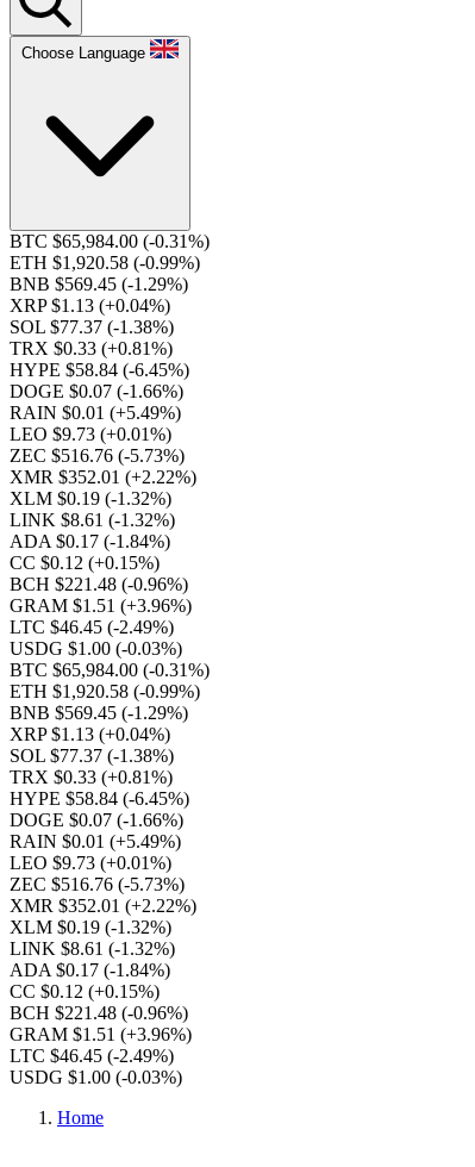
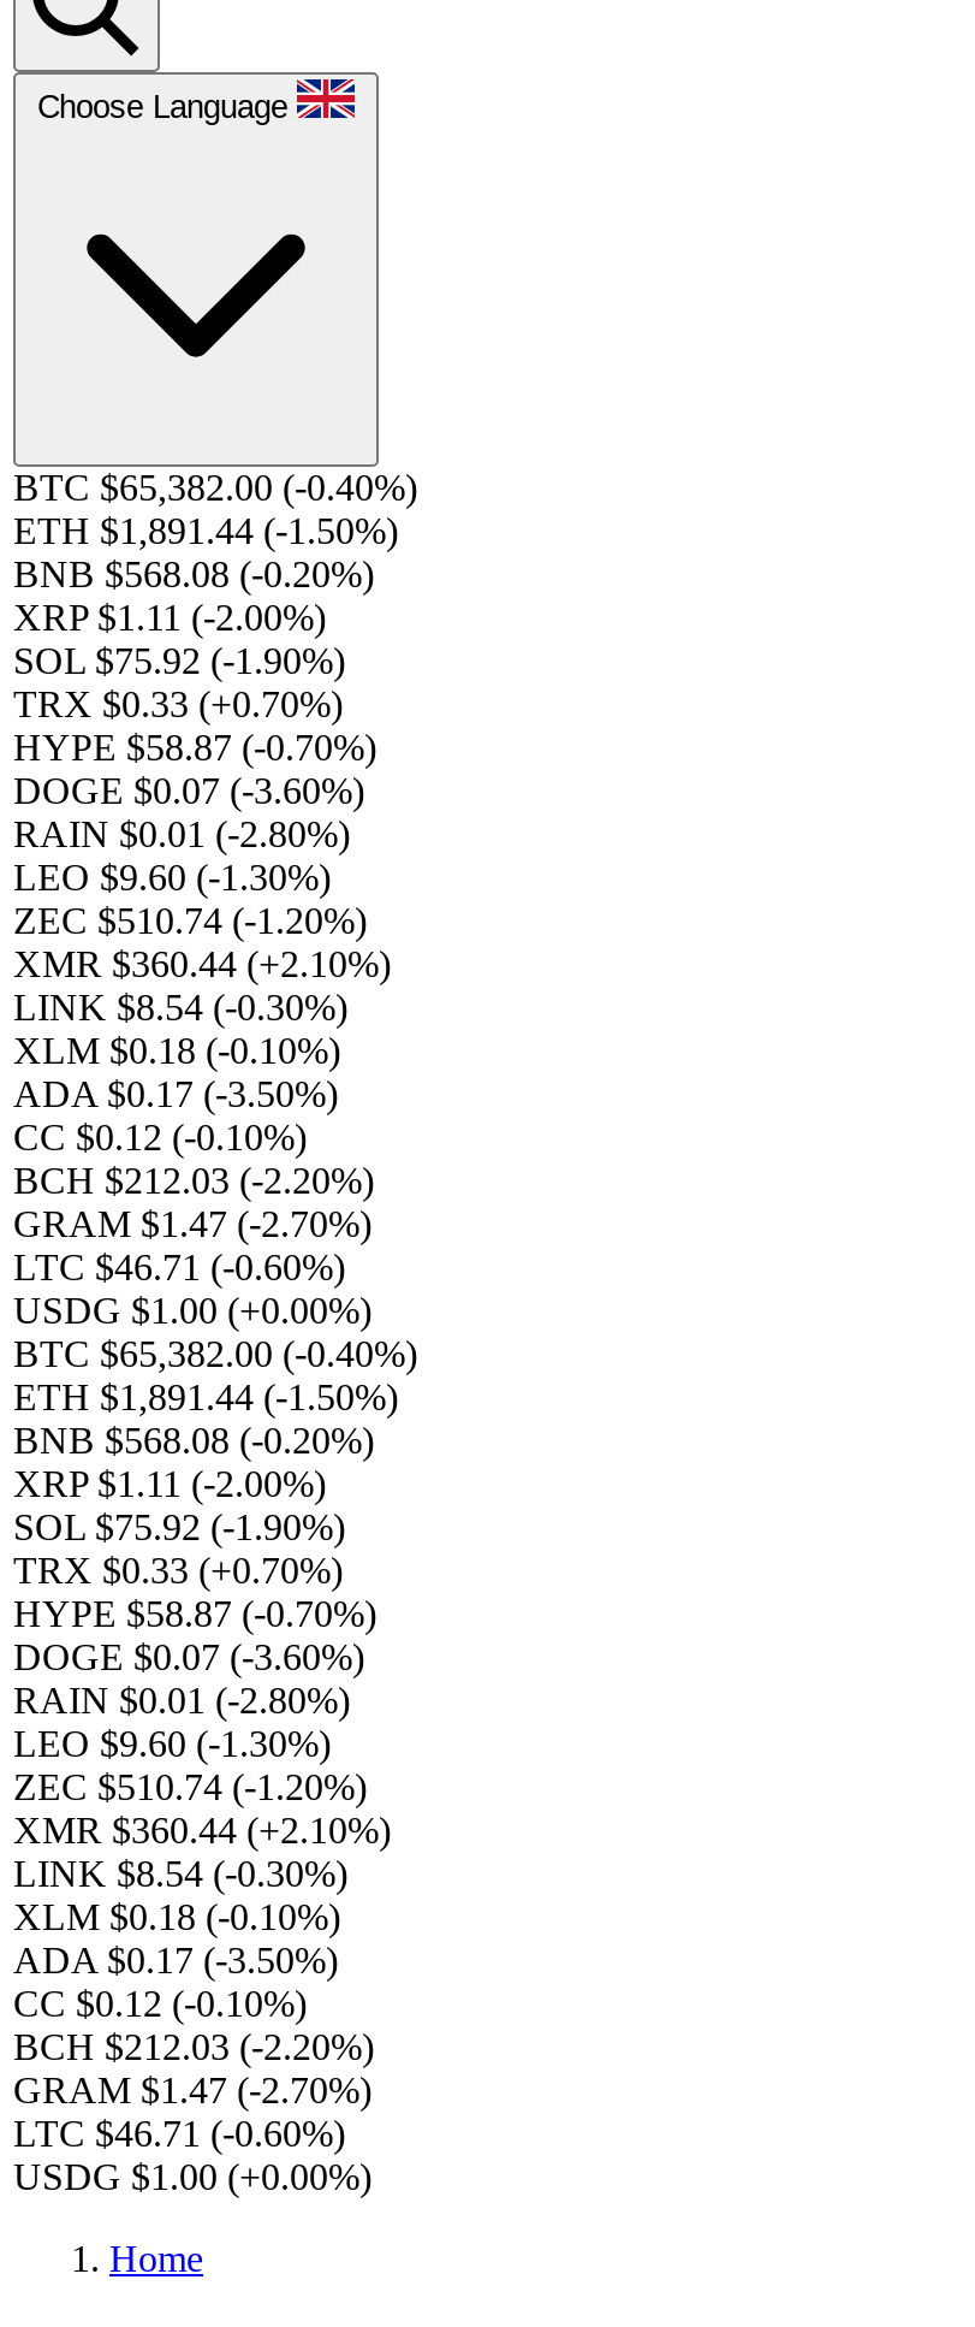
[10,231,210,1087] BTC $65,984.00(-0.31%) | ETH $1,920.58 (-0.99%) | BNB $569.45 (-1.29%) | XRP $1.13 (+0.04%) | SOL $77.37 (-1.38%) | TRX $0.33 (+0.81%) | HYPE $58.84 (-6.45%) | DOGE $0.07 (-1.66%) | RAIN $0.01 (+5.49%) | LEO $9.73 (+0.01%) | ZEC $516.76 (-5.73%) | XMR $352.01(+2.22%) | XLM $0.19 (-1.32%) | LINK $8.61 (-1.32%) | ADA $0.17 (-1.84%) | CC $0.12 (+0.15%) | BCH $221.48 (-0.96%) | GRAM $1.51 (+3.96%) | LTC $46.45 (-2.49%) | USDG $1.00(-0.03%) | BTC $65,984.00 (-0.31%) | ETH $1,920.58 (-0.99%) | BNB $569.45 (-1.29%) | XRP $1.13 (+0.04%) | SOL $77.37 (-1.38%) | TRX $0.33 (+0.81%) | HYPE $58.84 (-6.45%) | DOGE $0.07 (-1.66%) | RAIN $0.01 (+5.49%) | LEO $9.73 (+0.01%) | ZEC $516.76 (-5.73%) | XMR $352.01(+2.22%) | XLM $0.19 (-1.32%) | LINK $8.61 (-1.32%) | ADA $0.17 (-1.84%) | CC $0.12 (+0.15%) | BCH $221.48 (-0.96%) | GRAM $1.51 (+3.96%) | LTC $46.45 (-2.49%) | USDG $1.00(-0.03%) -> [13,467,417,2197] BTC $65,382.00(-0.40%) | ETH $1,891.44 (-1.50%) | BNB $568.08 (-0.20%) | XRP $1.11 (-2.00%) | SOL $75.92 (-1.90%) | TRX $0.33 (+0.70%) | HYPE $58.87 (-0.70%) | DOGE $0.07 (-3.60%) | RAIN $0.01 (-2.80%) | LEO $9.60 (-1.30%) | ZEC $510.74 (-1.20%) | XMR $360.44(+2.10%) | LINK $8.54 (-0.30%) | XLM $0.18 (-0.10%) | ADA $0.17 (-3.50%) | CC $0.12 (-0.10%) | BCH $212.03 (-2.20%) | GRAM $1.47 (-2.70%) | LTC $46.71 (-0.60%) | USDG $1.00(+0.00%) | BTC $65,382.00 (-0.40%) | ETH $1,891.44 (-1.50%) | BNB $568.08 (-0.20%) | XRP $1.11 (-2.00%) | SOL $75.92 (-1.90%) | TRX $0.33 (+0.70%) | HYPE $58.87 (-0.70%) | DOGE $0.07 (-3.60%) | RAIN $0.01 (-2.80%) | LEO $9.60 (-1.30%) | ZEC $510.74 (-1.20%) | XMR $360.44(+2.10%) | LINK $8.54 (-0.30%) | XLM $0.18 (-0.10%) | ADA $0.17 (-3.50%) | CC $0.12 (-0.10%) | BCH $212.03 (-2.20%) | GRAM $1.47 (-2.70%) | LTC $46.71 (-0.60%) | USDG $1.00(+0.00%)

